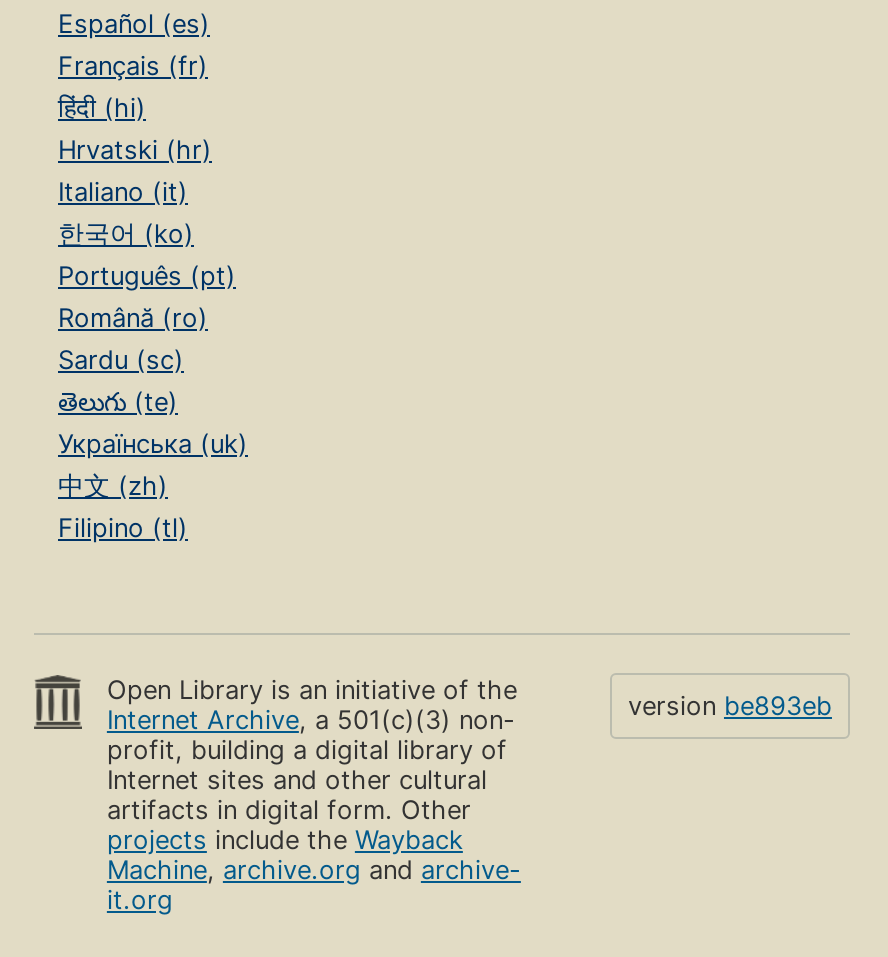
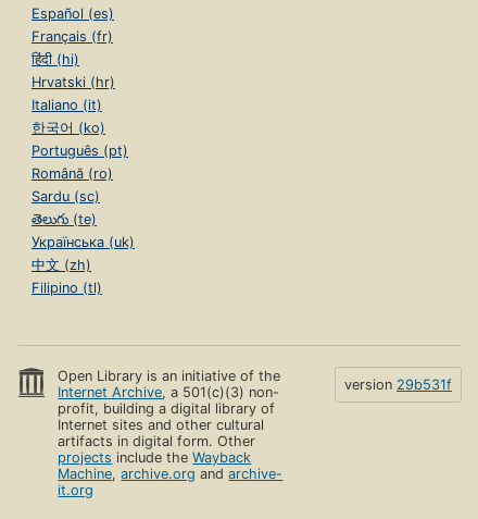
[628,690,832,720] version be893eb -> [344,376,452,392] version 29b531f

